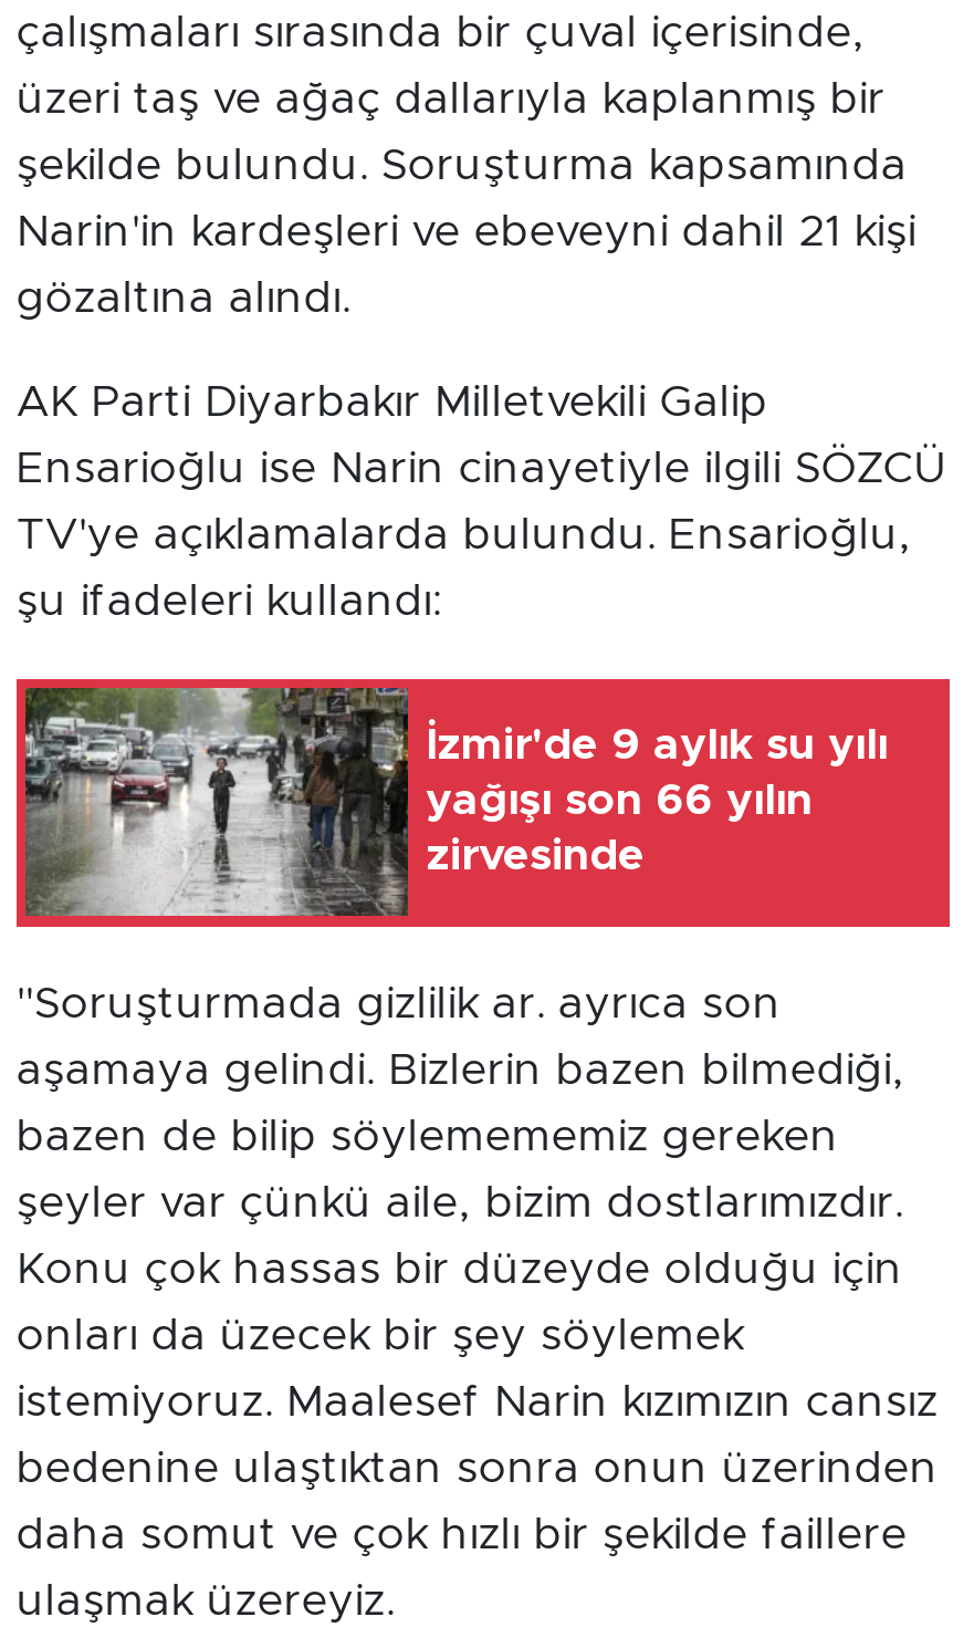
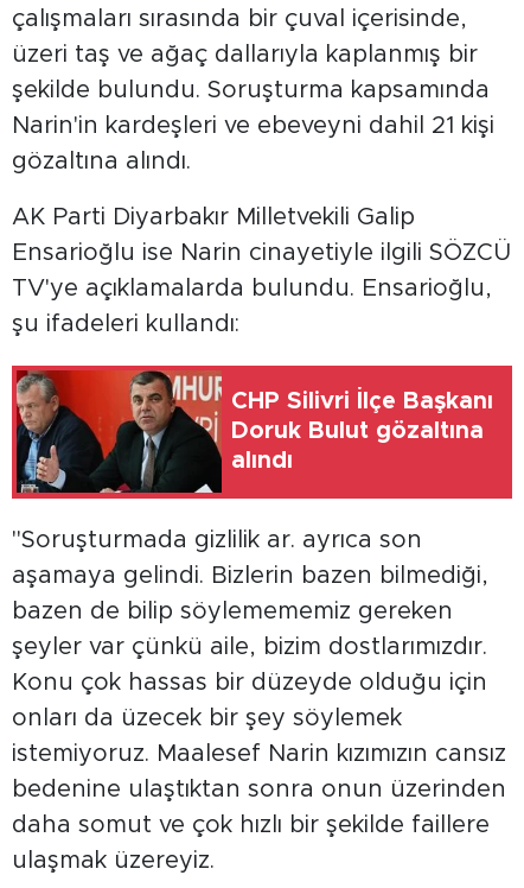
[23,686,888,918] [image] | İzmir'de 9 aylık su yılı | yağışı son 66 yılın | zirvesinde -> [15,370,493,494] [image] | CHP Silivri İlçe Başkanı | Doruk Bulut gözaltına | alındı

